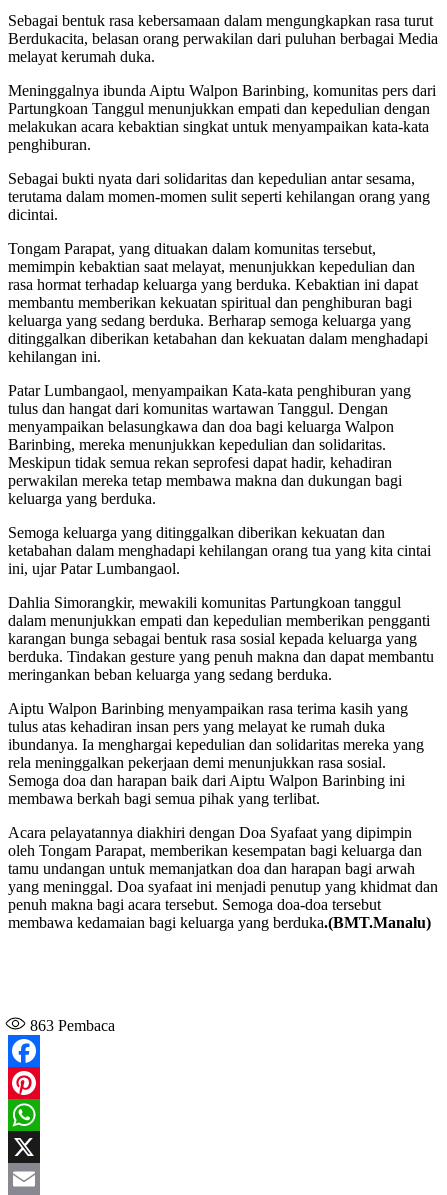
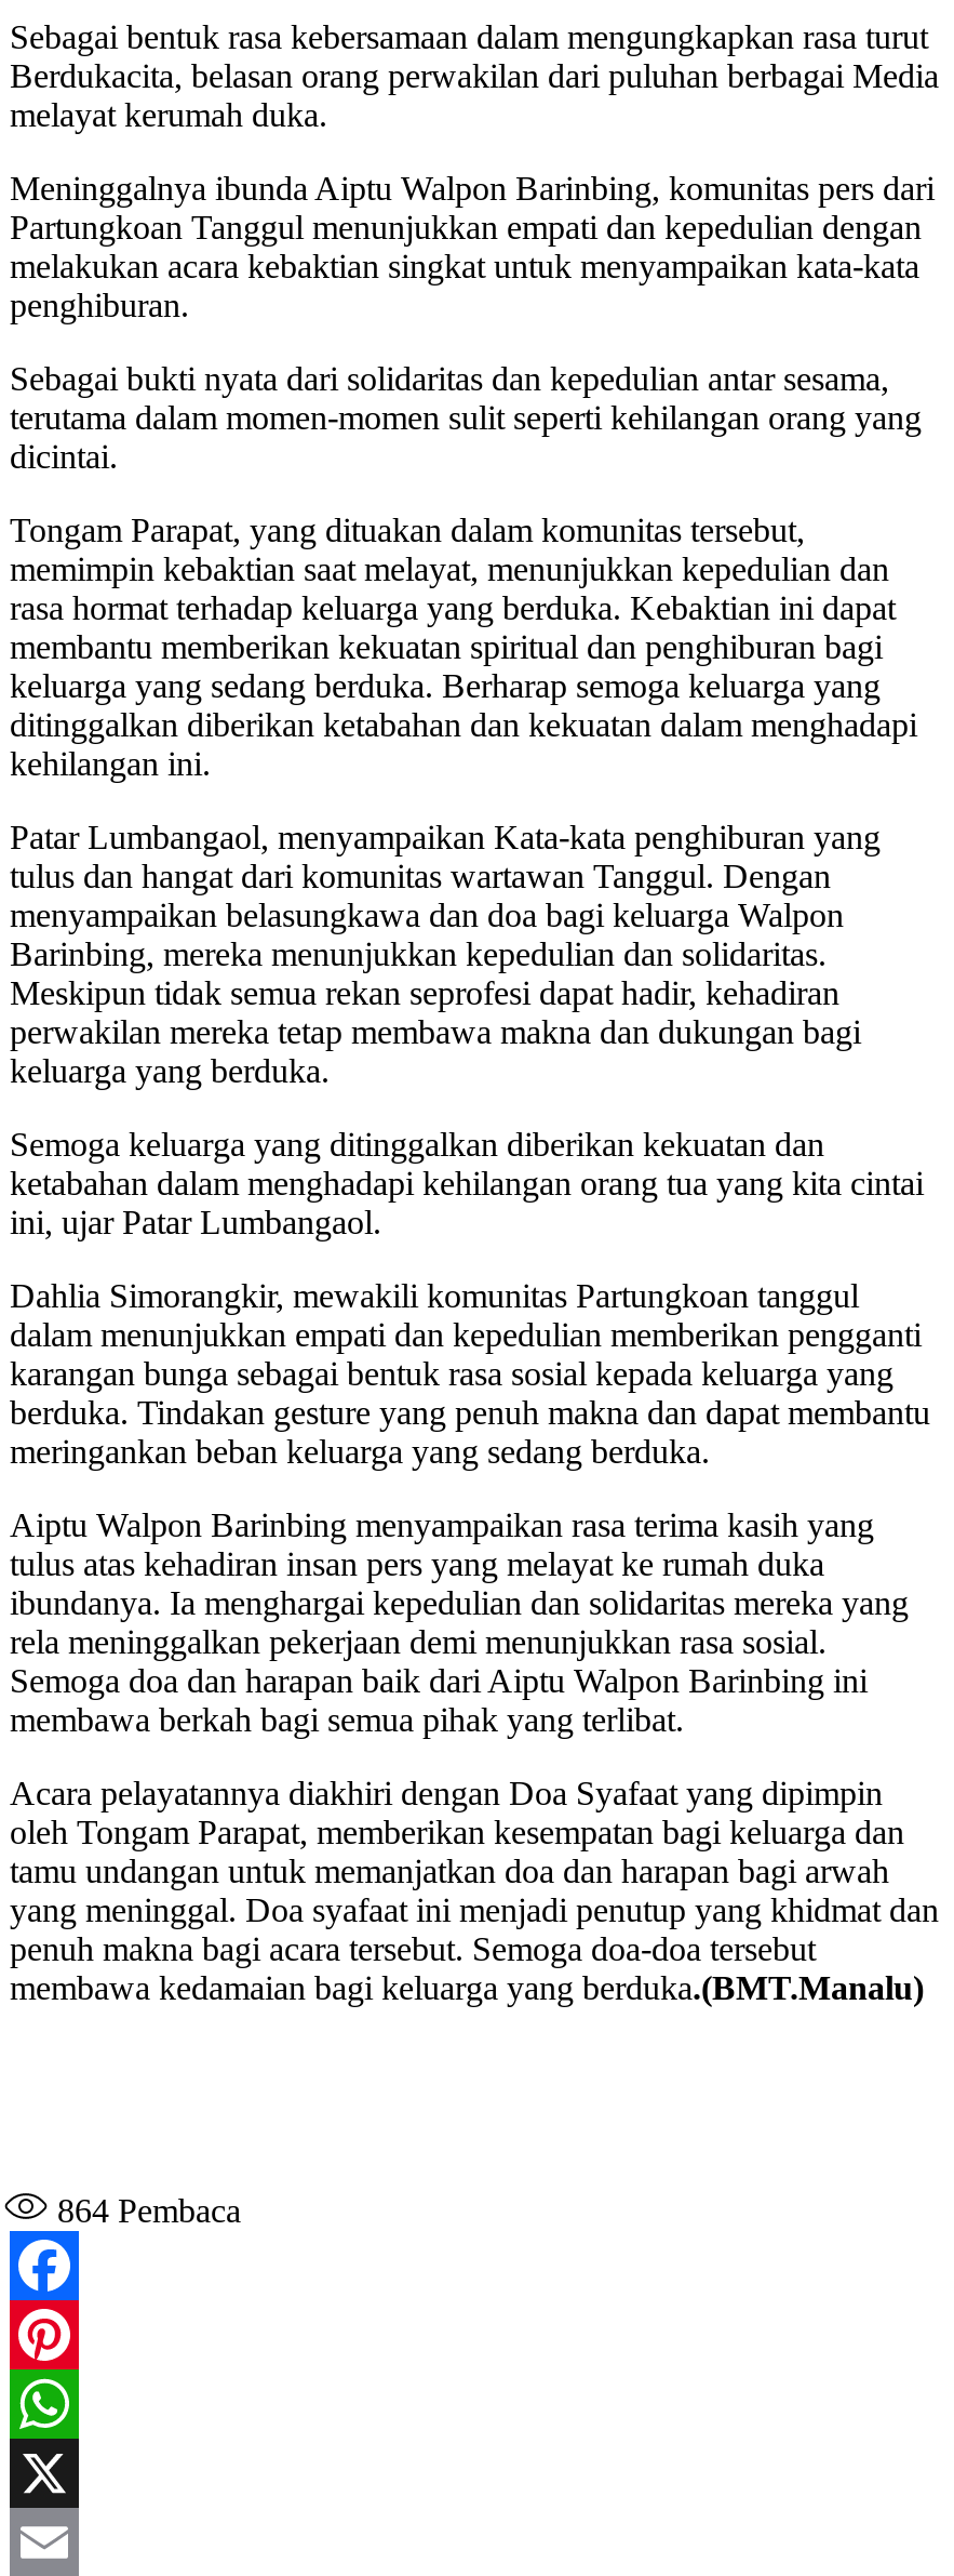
[30,1017,115,1034] 863 Pembaca -> [57,2192,241,2228] 864 Pembaca

